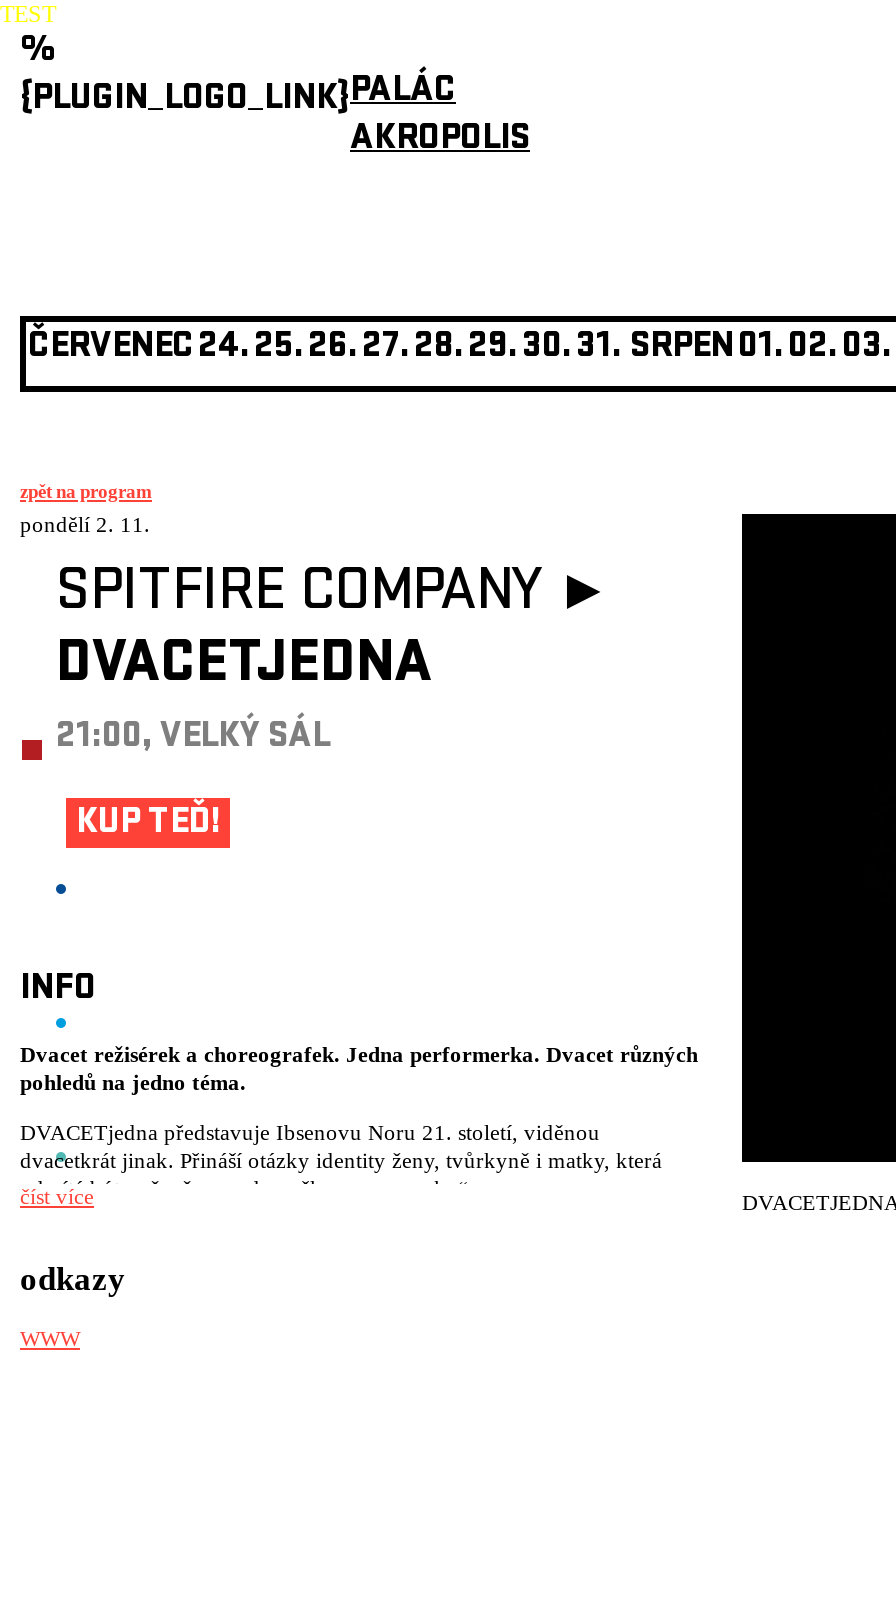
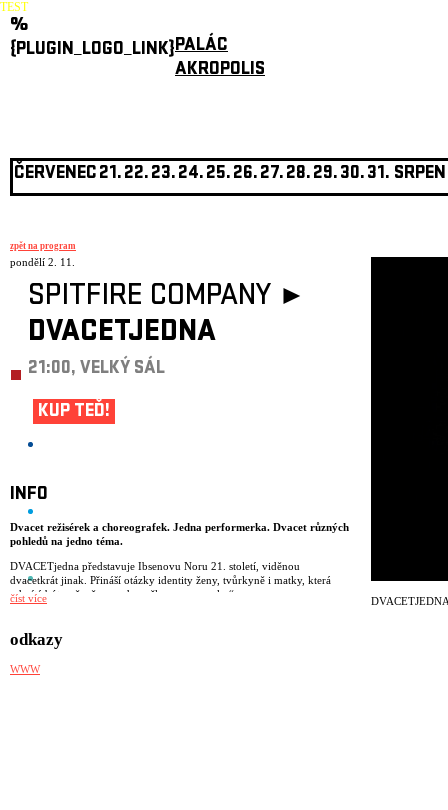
[28,326,892,372] ČERVENEC 24. 25. 26. 27. 28. 29. 30. 31. SRPEN 01. 02. 03. -> [14,163,446,186] ČERVENEC 21. 22. 23. 24. 25. 26. 27. 28. 29. 30. 31. SRPEN

